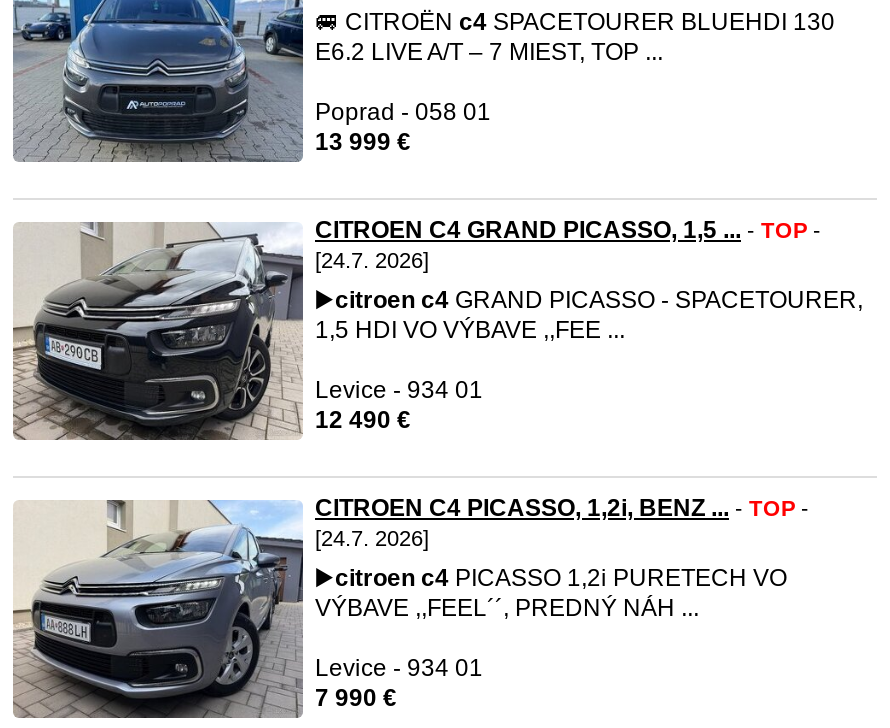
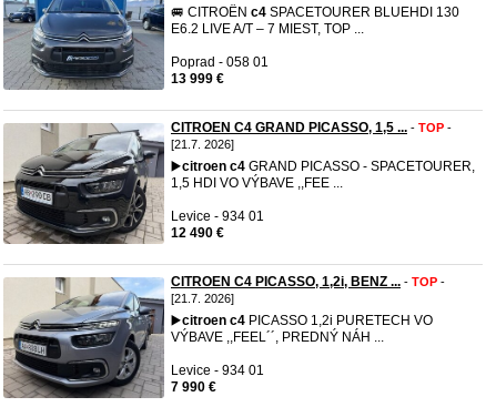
[315,248,429,272] [24.7. 2026] -> [171,138,234,151] [21.7. 2026]
[315,526,429,550] [24.7. 2026] -> [171,292,234,305] [21.7. 2026]

